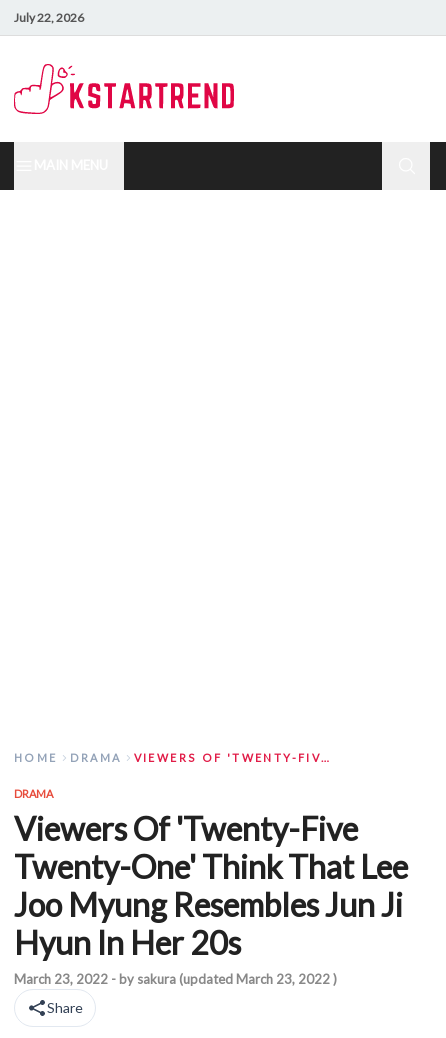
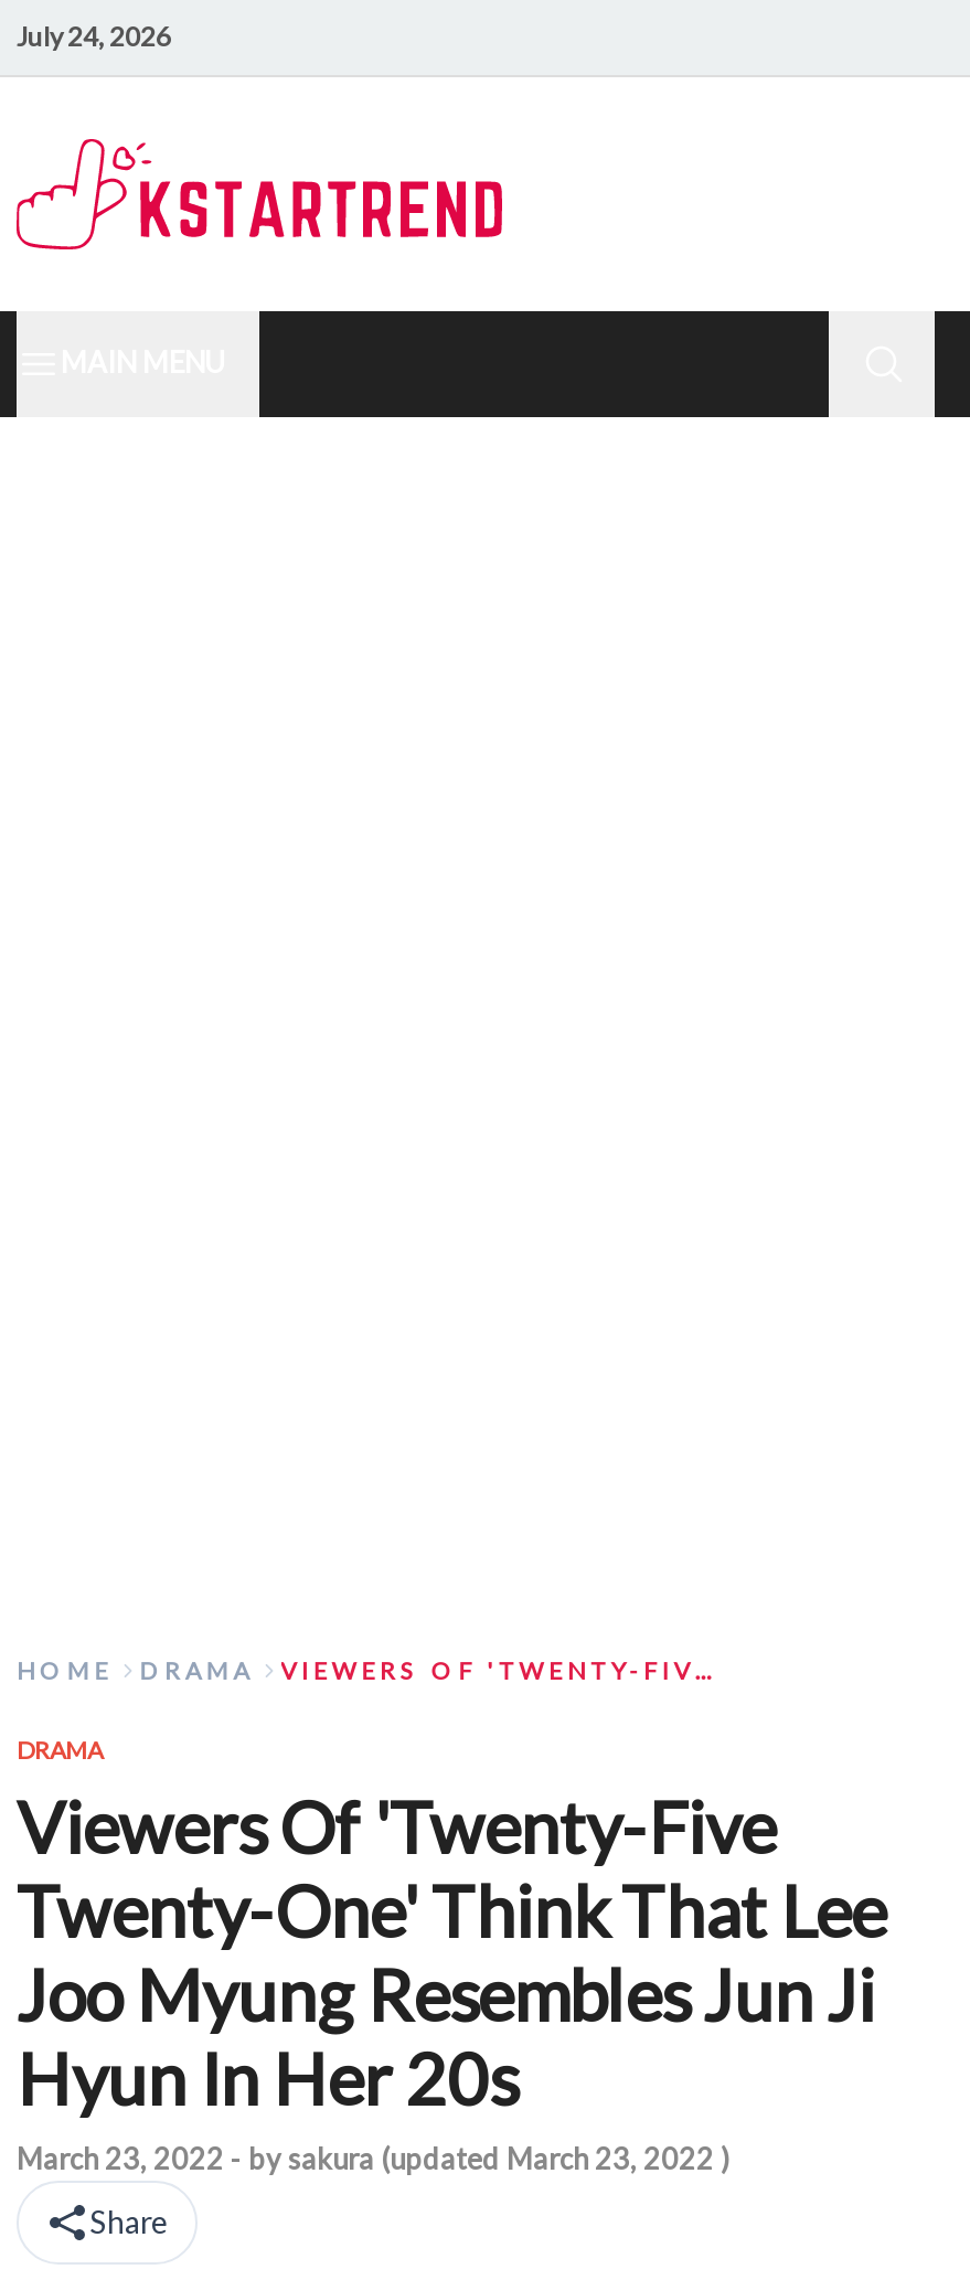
[14,9,84,24] July 22, 2026 -> [17,19,171,52] July 24, 2026

